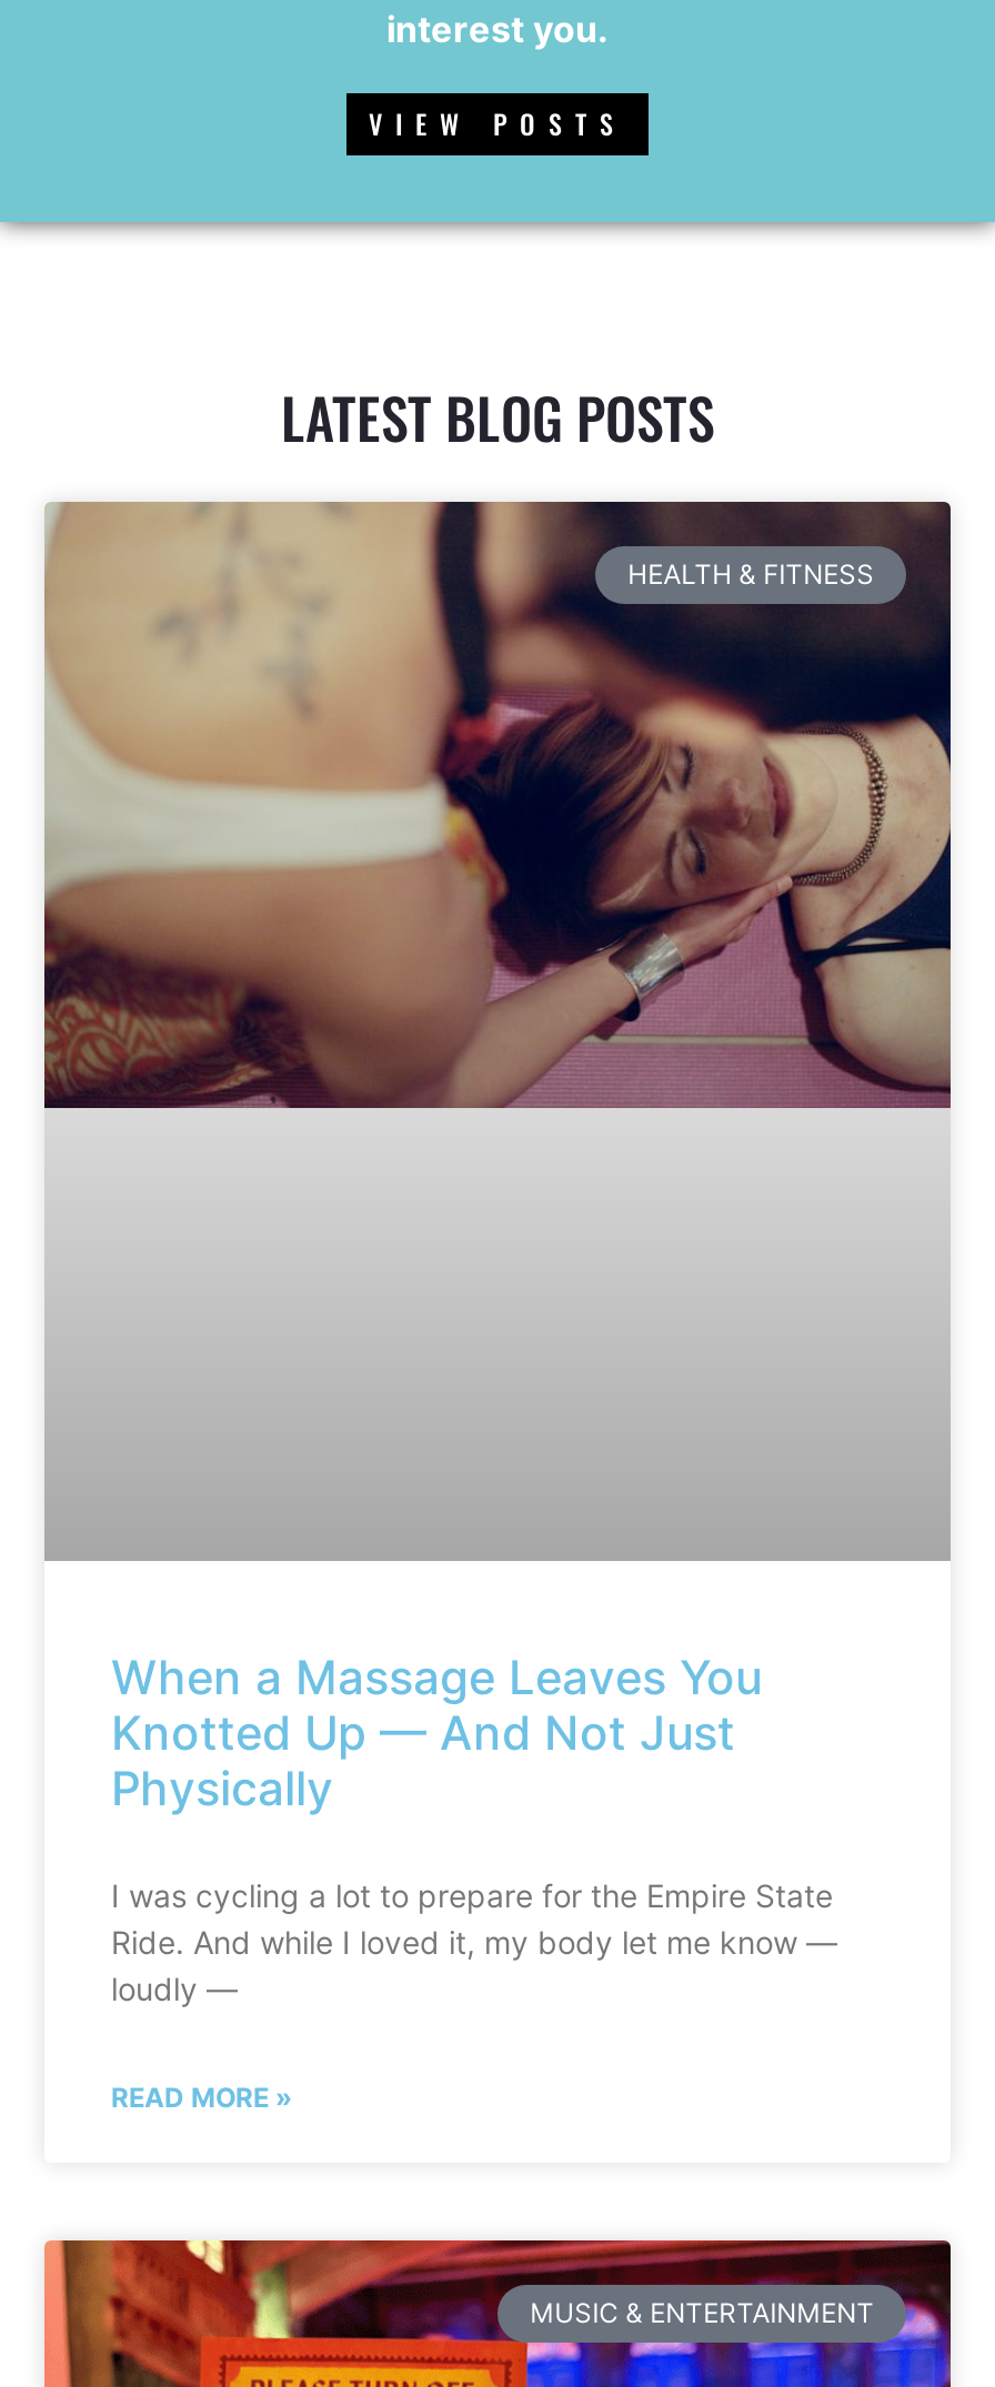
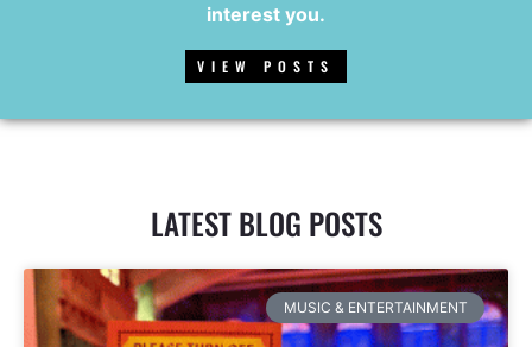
[42,500,953,1970] [image] | HEALTH & FITNESS -> none
[111,1649,837,2113] When a Massage Leaves You | Knotted Up — And Not Just | Physically | I was cycling a lot to prepare for the Empire State | Ride. And while I loved it, my body let me know — | loudly — | READ MORE » -> none

